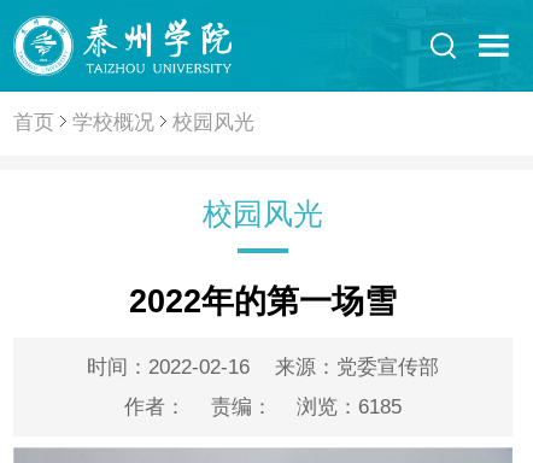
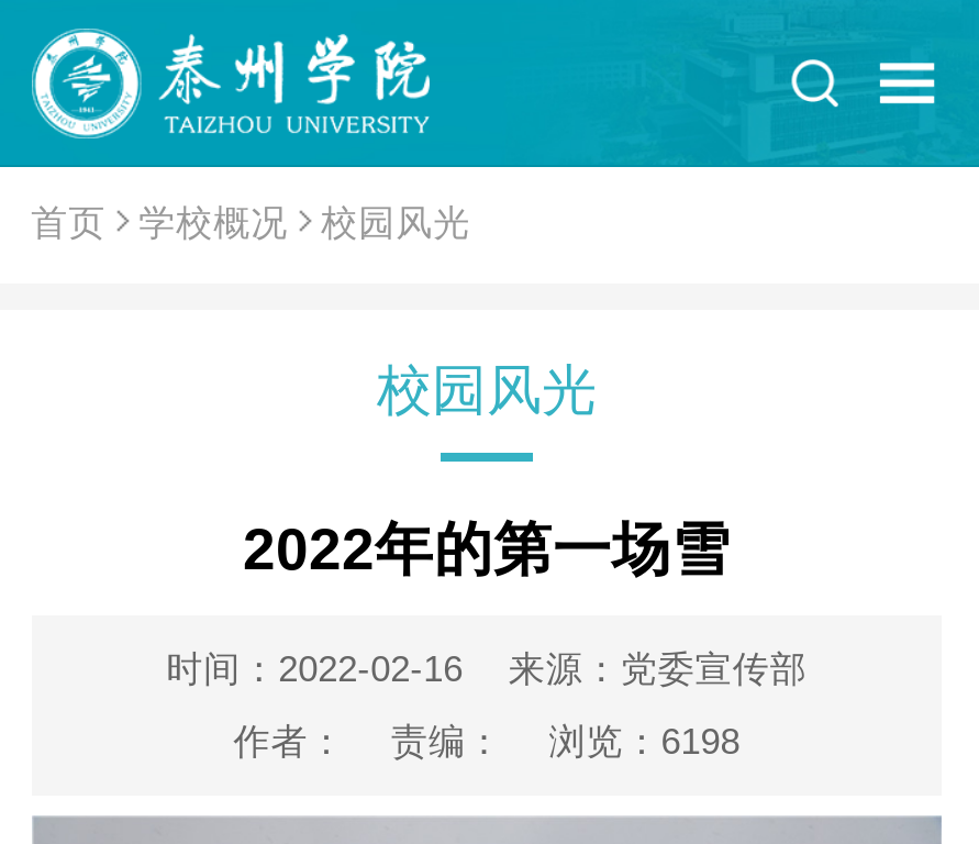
[124,395,402,418] 作者： 责编： 浏览：6185 -> [234,721,740,763] 作者： 责编： 浏览：6198

